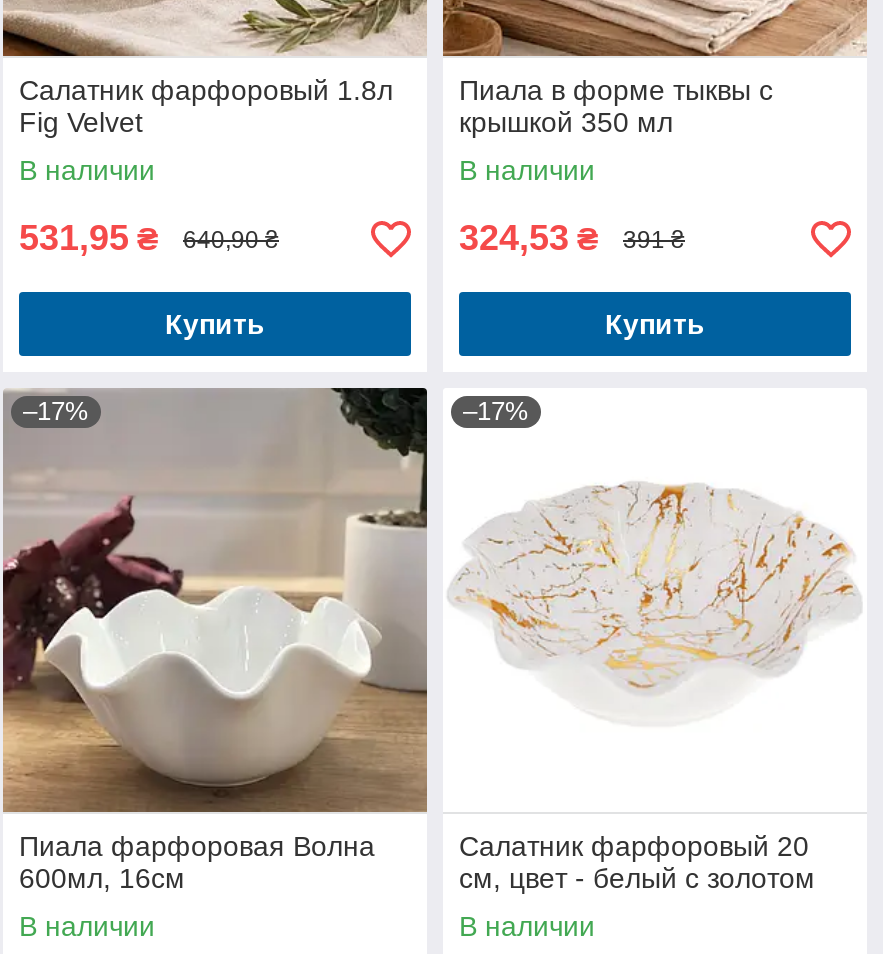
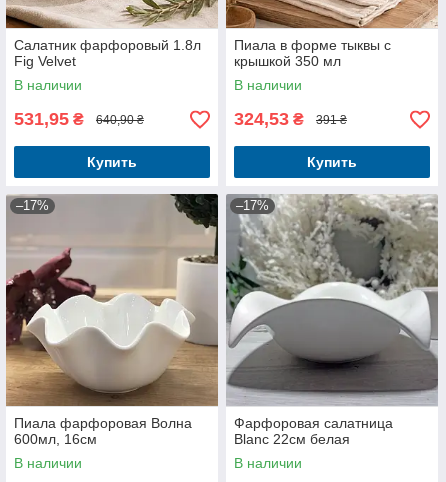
[443,388,867,895] [image] | Салатник фарфоровый 20 | см, цвет - белый с золотом -> [225,193,439,447] [image] | Фарфоровая салатница | Blanc 22см белая

